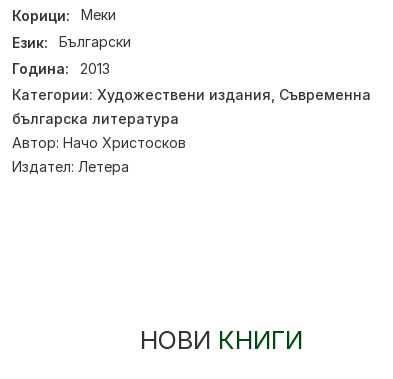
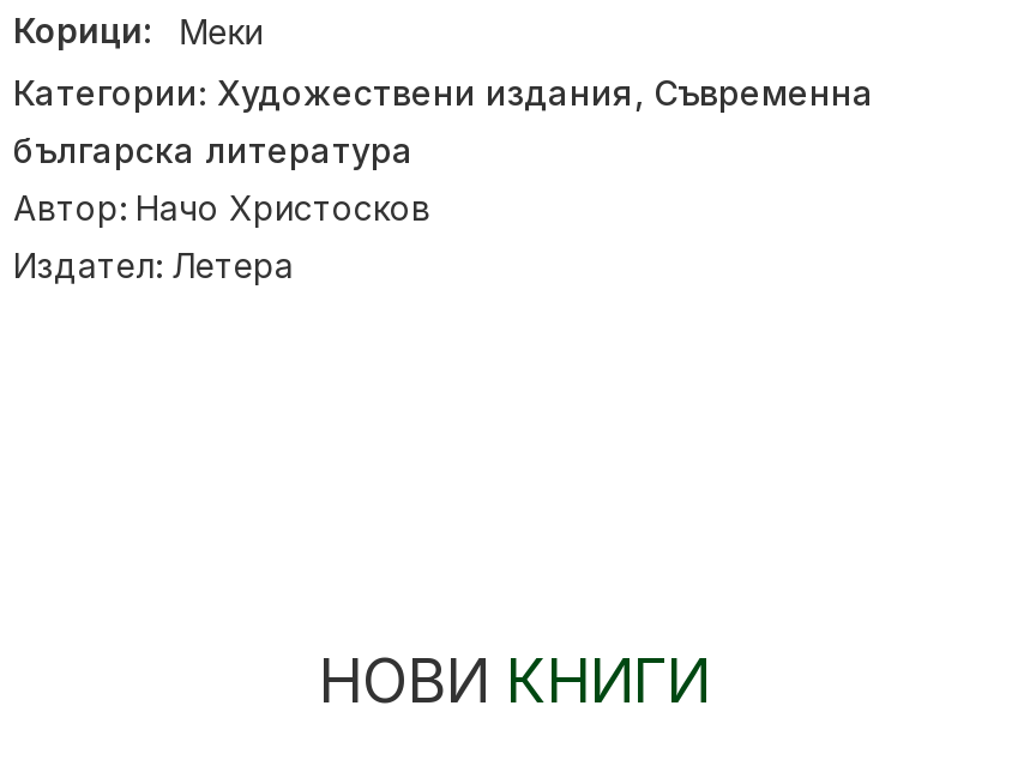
[12,33,131,77] Език: | Български | Година: | 2013 -> none

